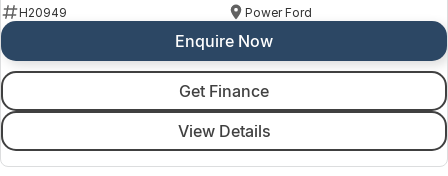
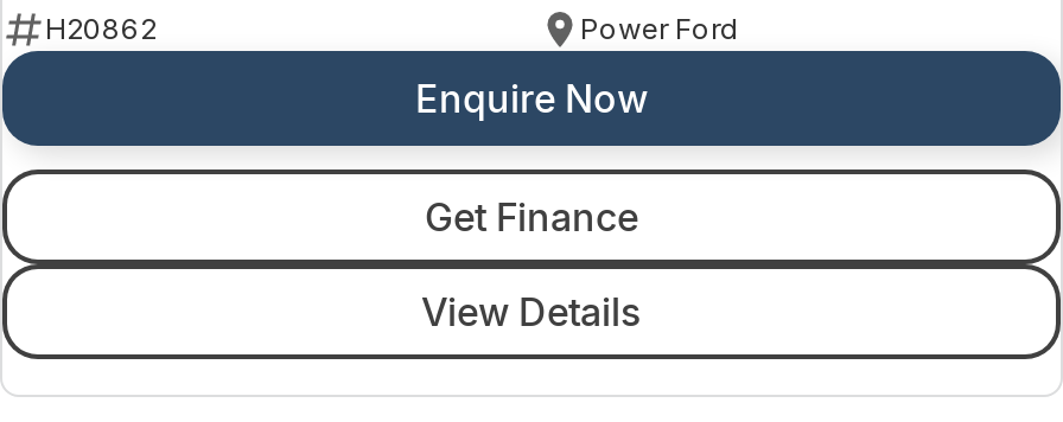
[19,5,67,20] H20949 -> [45,11,157,47] H20862

